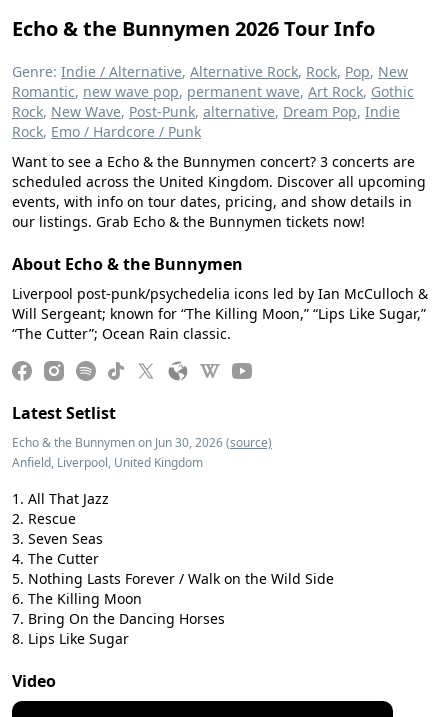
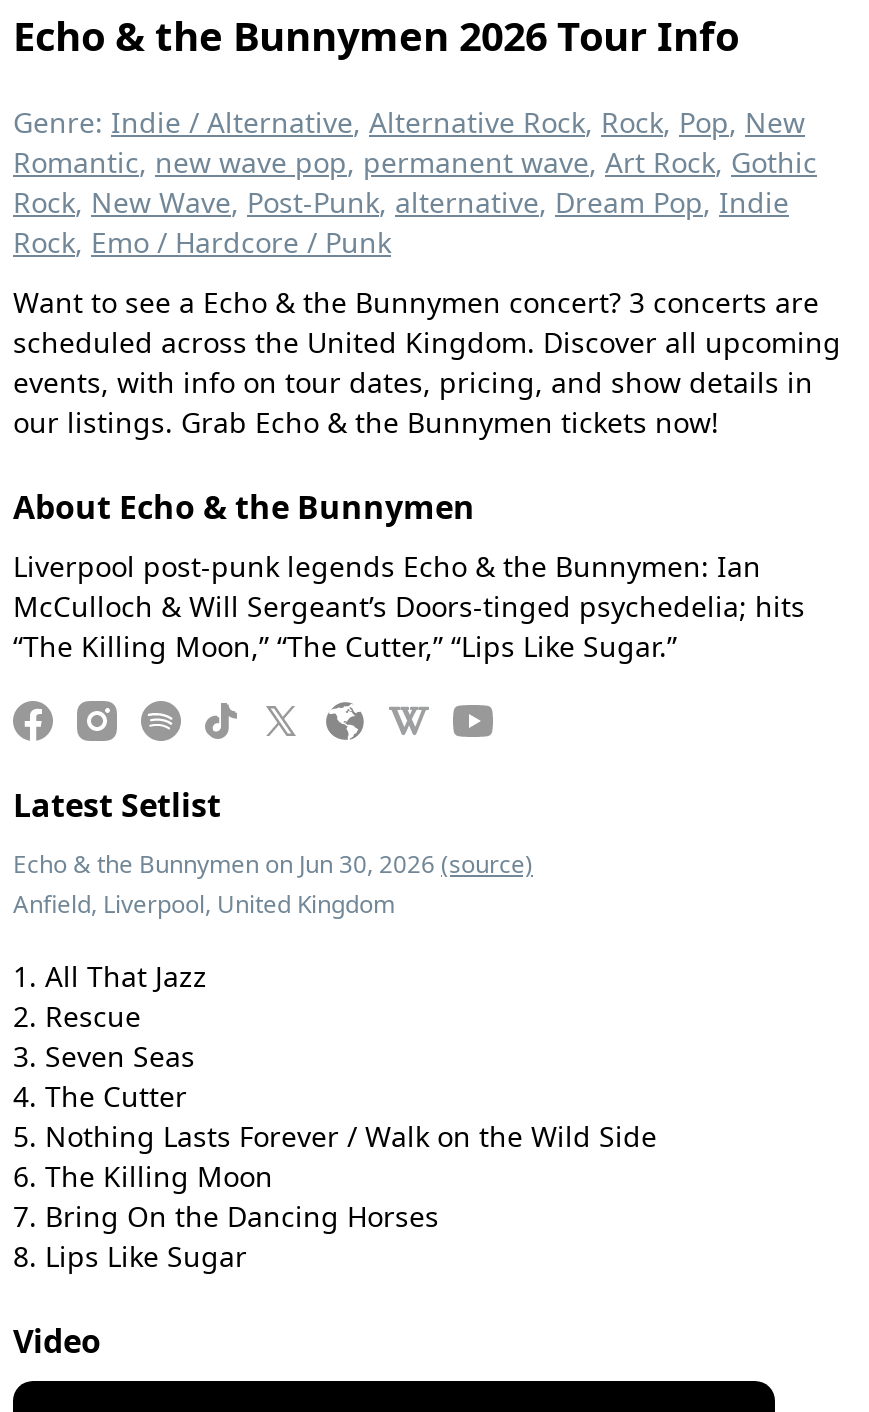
[12,284,428,343] Liverpool post‑punk/psychedelia icons led by Ian McCulloch & | Will Sergeant; known for “The Killing Moon,” “Lips Like Sugar,” | “The Cutter”; Ocean Rain classic. -> [13,547,805,665] Liverpool post-punk legends Echo & the Bunnymen: Ian | McCulloch & Will Sergeant’s Doors-tinged psychedelia; hits | “The Killing Moon,” “The Cutter,” “Lips Like Sugar.”

